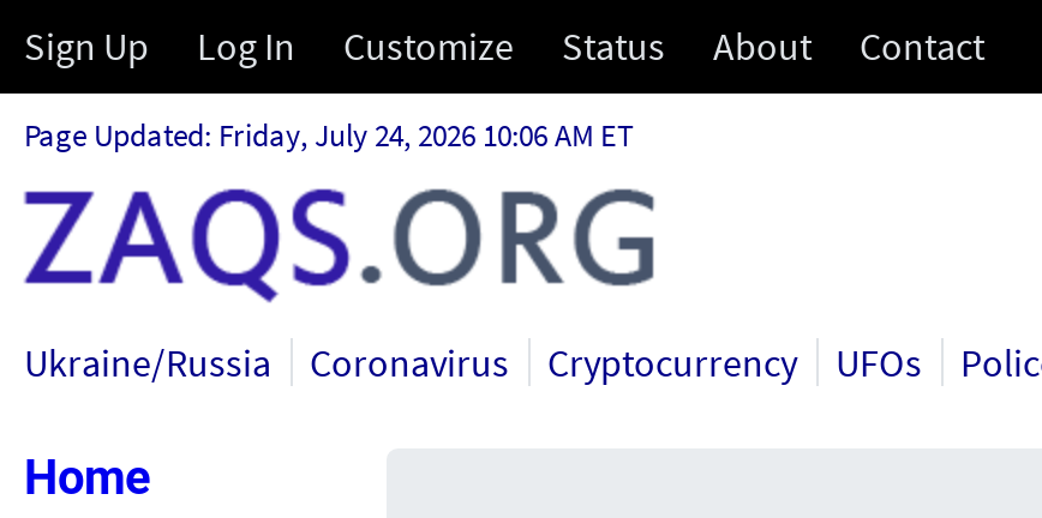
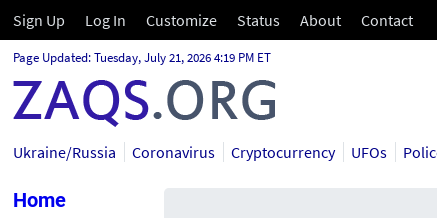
[24,115,634,156] Page Updated: Friday, July 24, 2026 10:06 AM ET -> [13,49,271,66] Page Updated: Tuesday, July 21, 2026 4:19 PM ET

